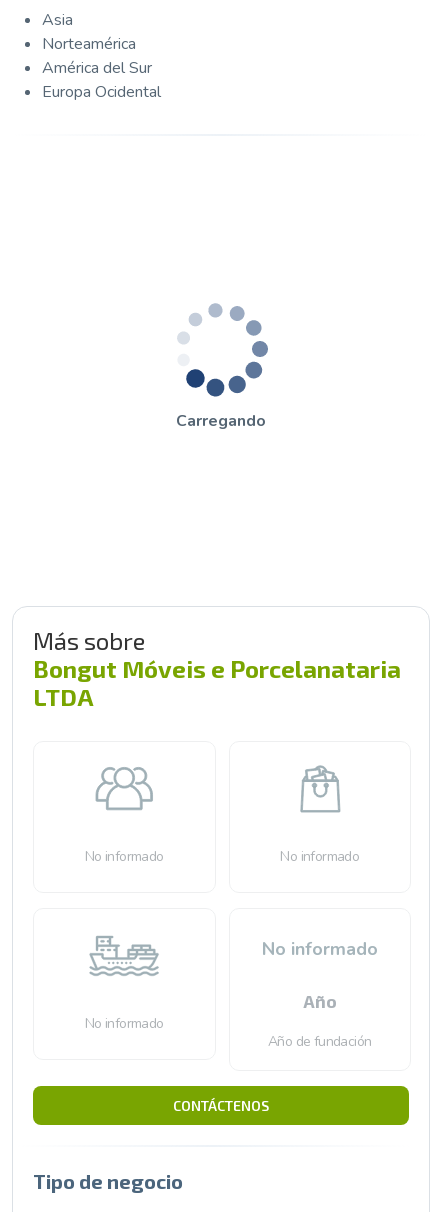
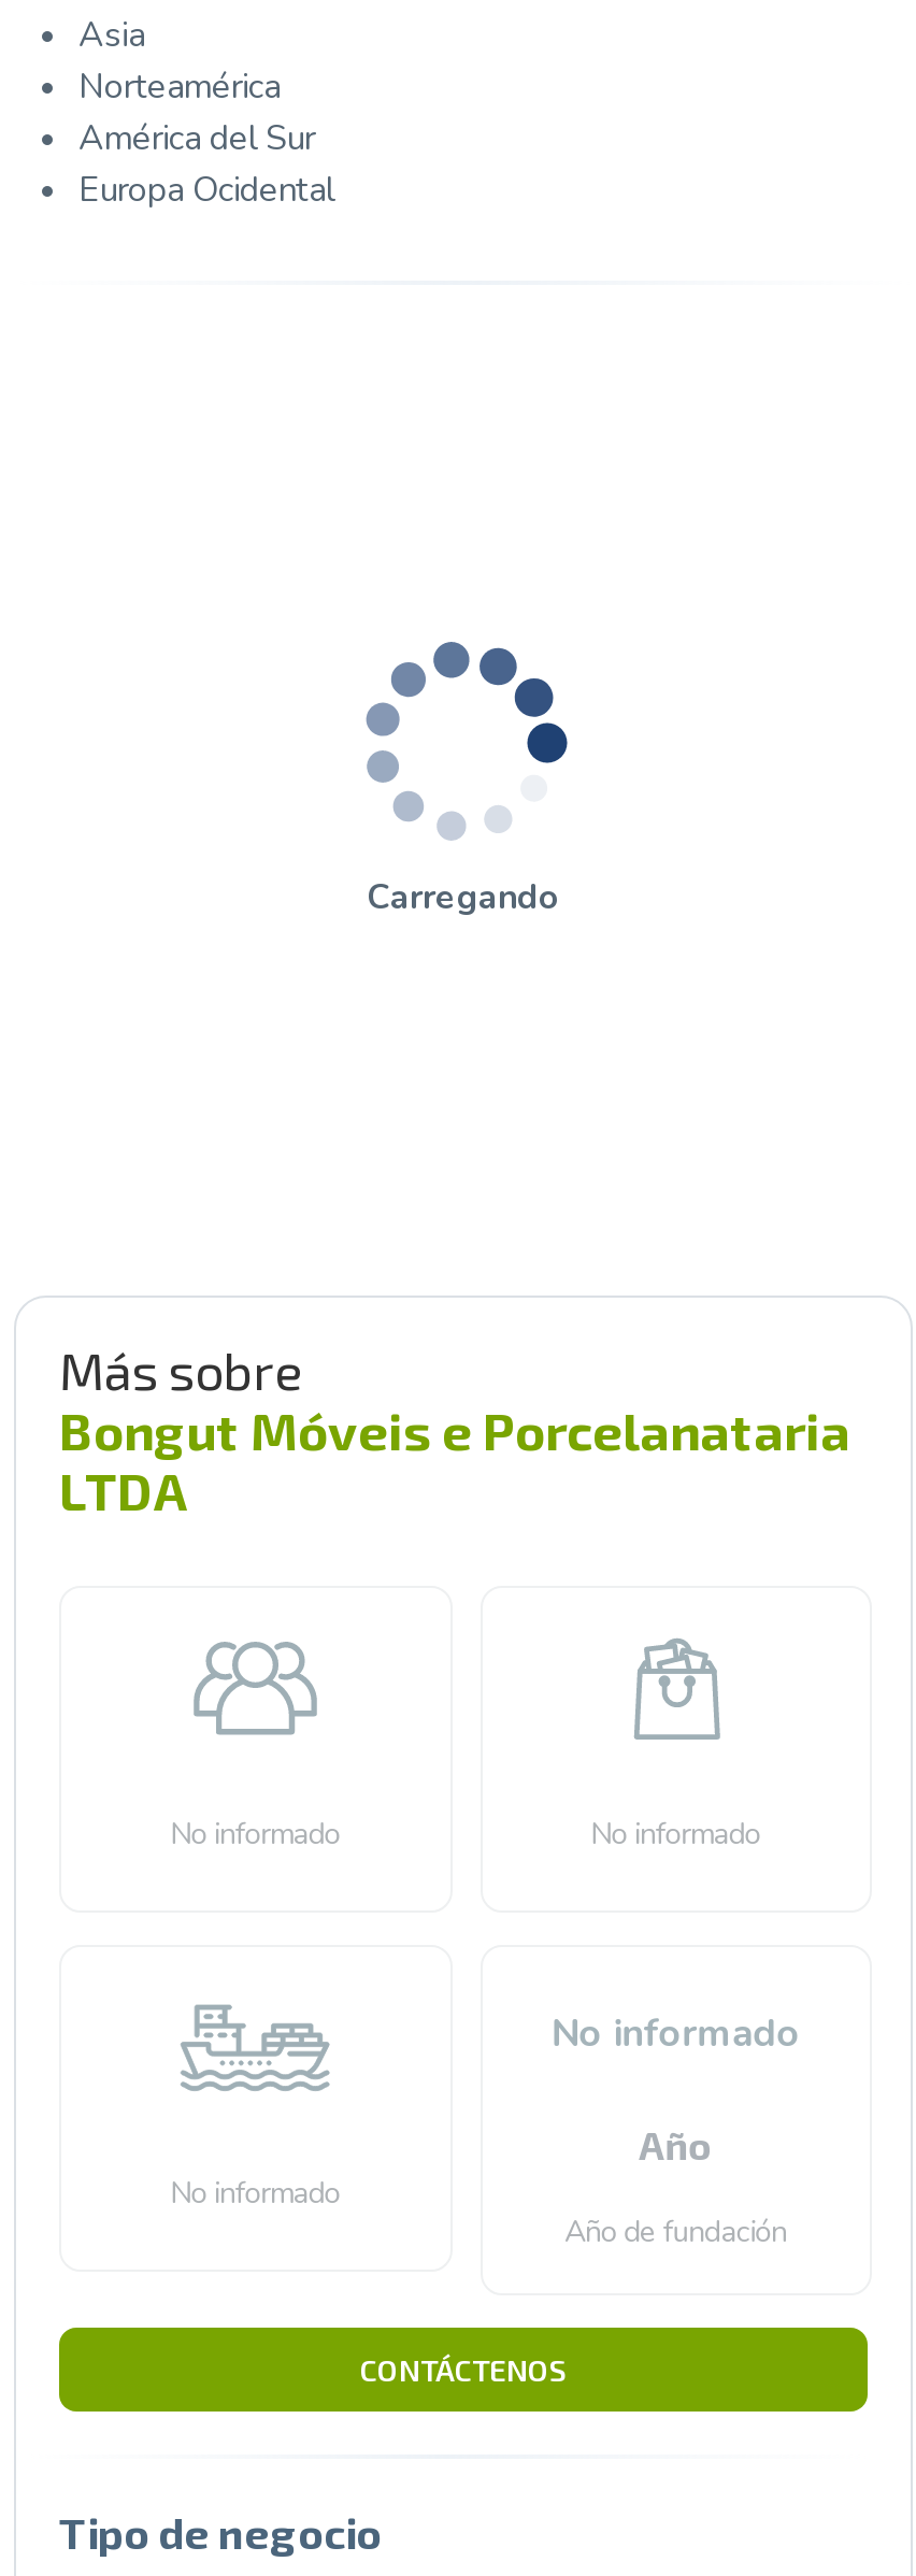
[177,303,269,398] [image] -> [364,642,569,844] [image]

